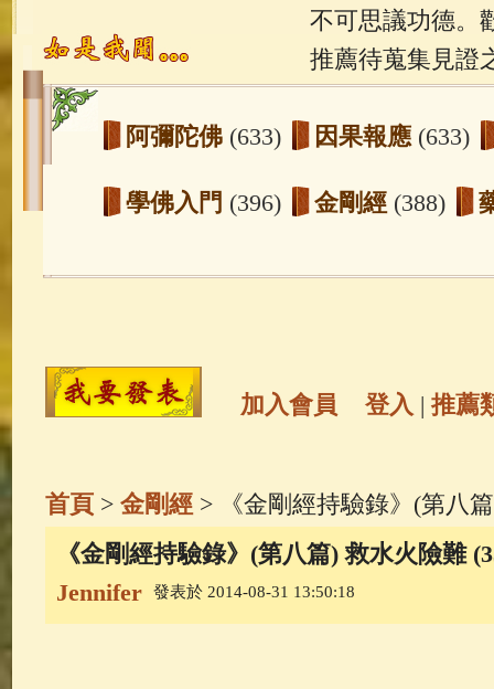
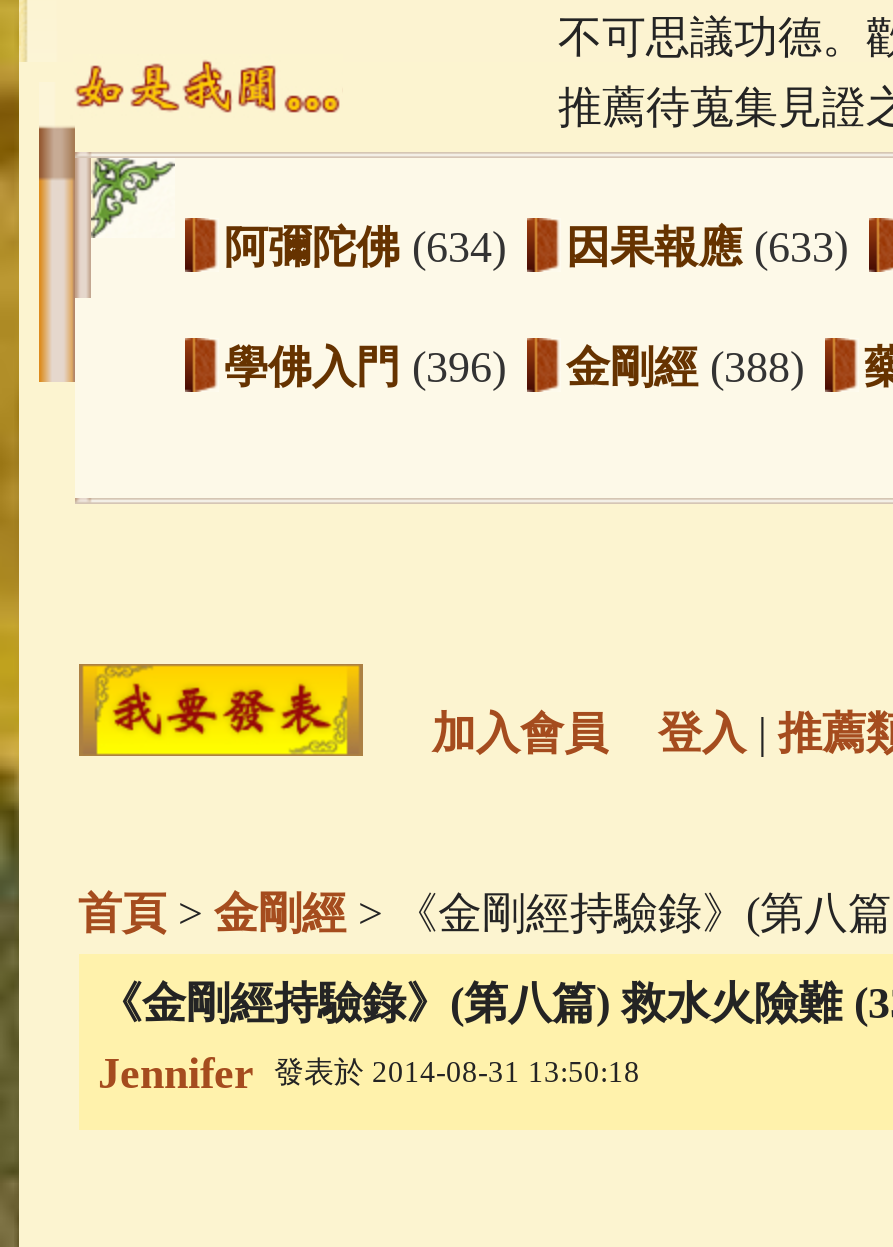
[125,123,469,150] 阿彌陀佛(633) 因果報應(633) -> [224,222,848,272] 阿彌陀佛(634) 因果報應(633)

